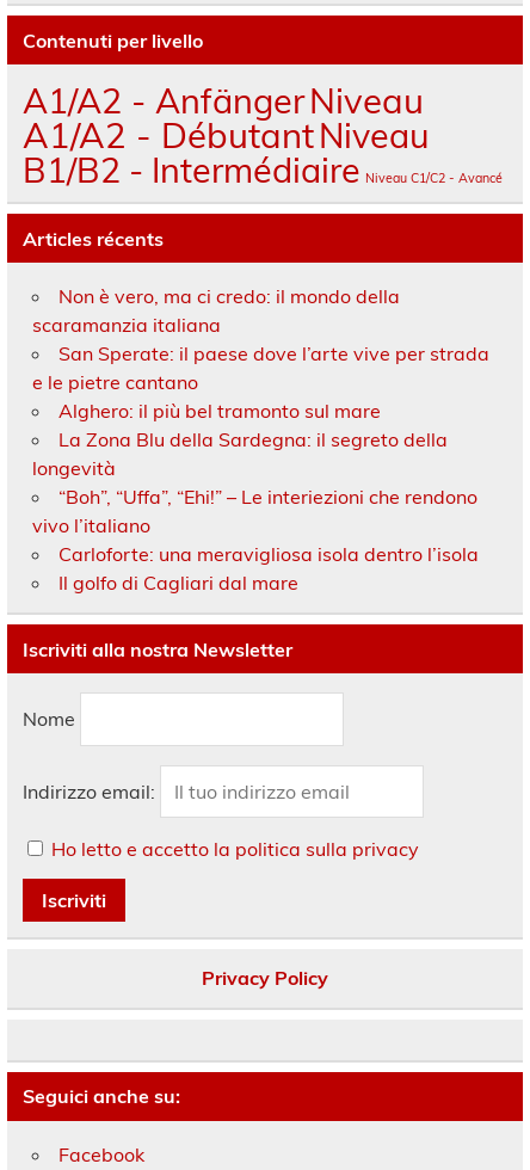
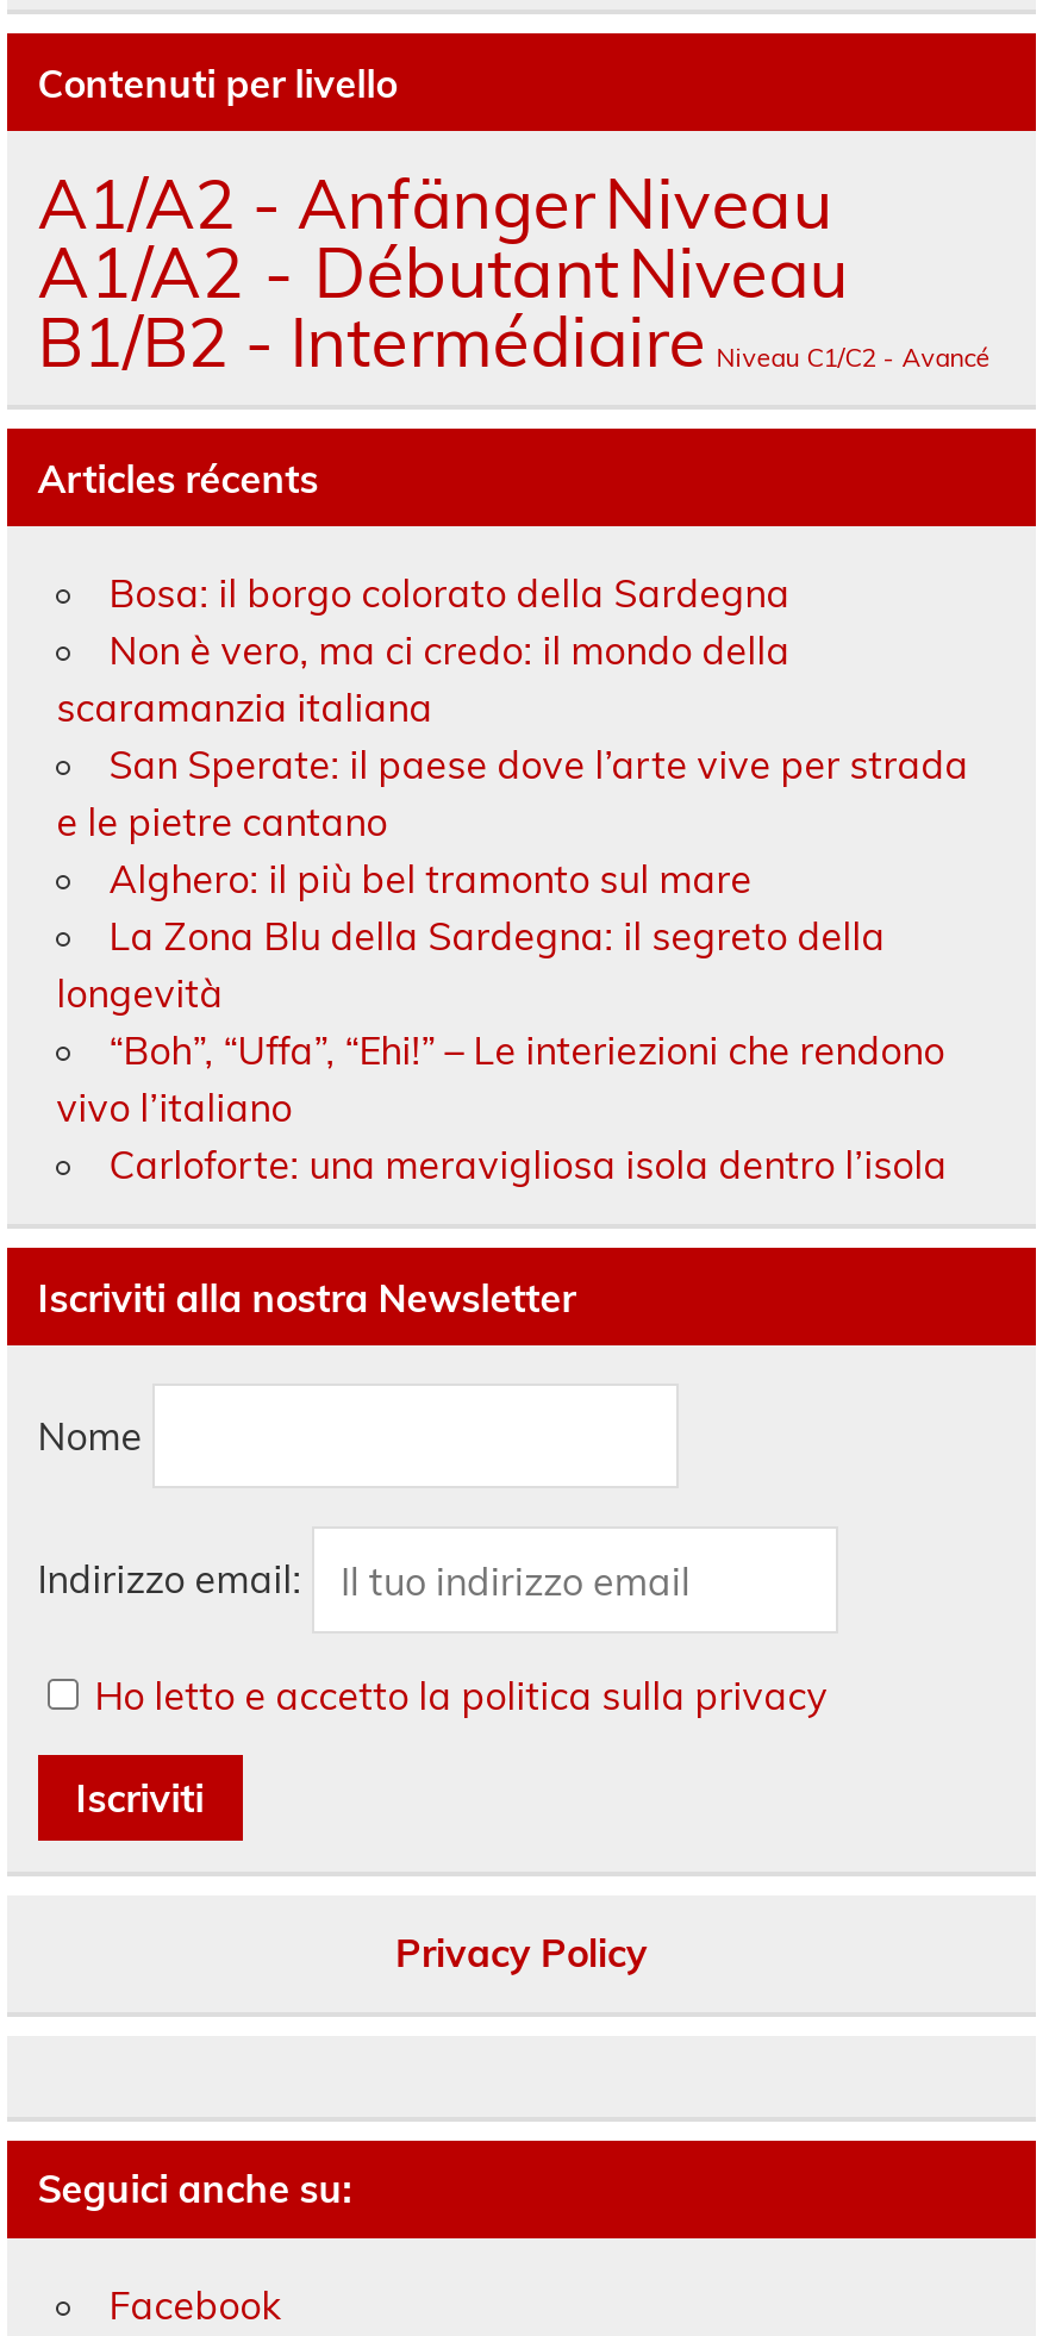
none -> [109,569,790,617] Bosa: il borgo colorato della Sardegna
moved [32,284,489,566] -> [57,627,969,1188]: Non è vero, ma ci credo: il mondo della | scaramanzia italiana | San Sperate: il paese dove l’arte vive per strada | ... | vivo l’italiano | Carloforte: una meravigliosa isola dentro l’isola
[58,571,298,595] Il golfo di Cagliari dal mare -> none

